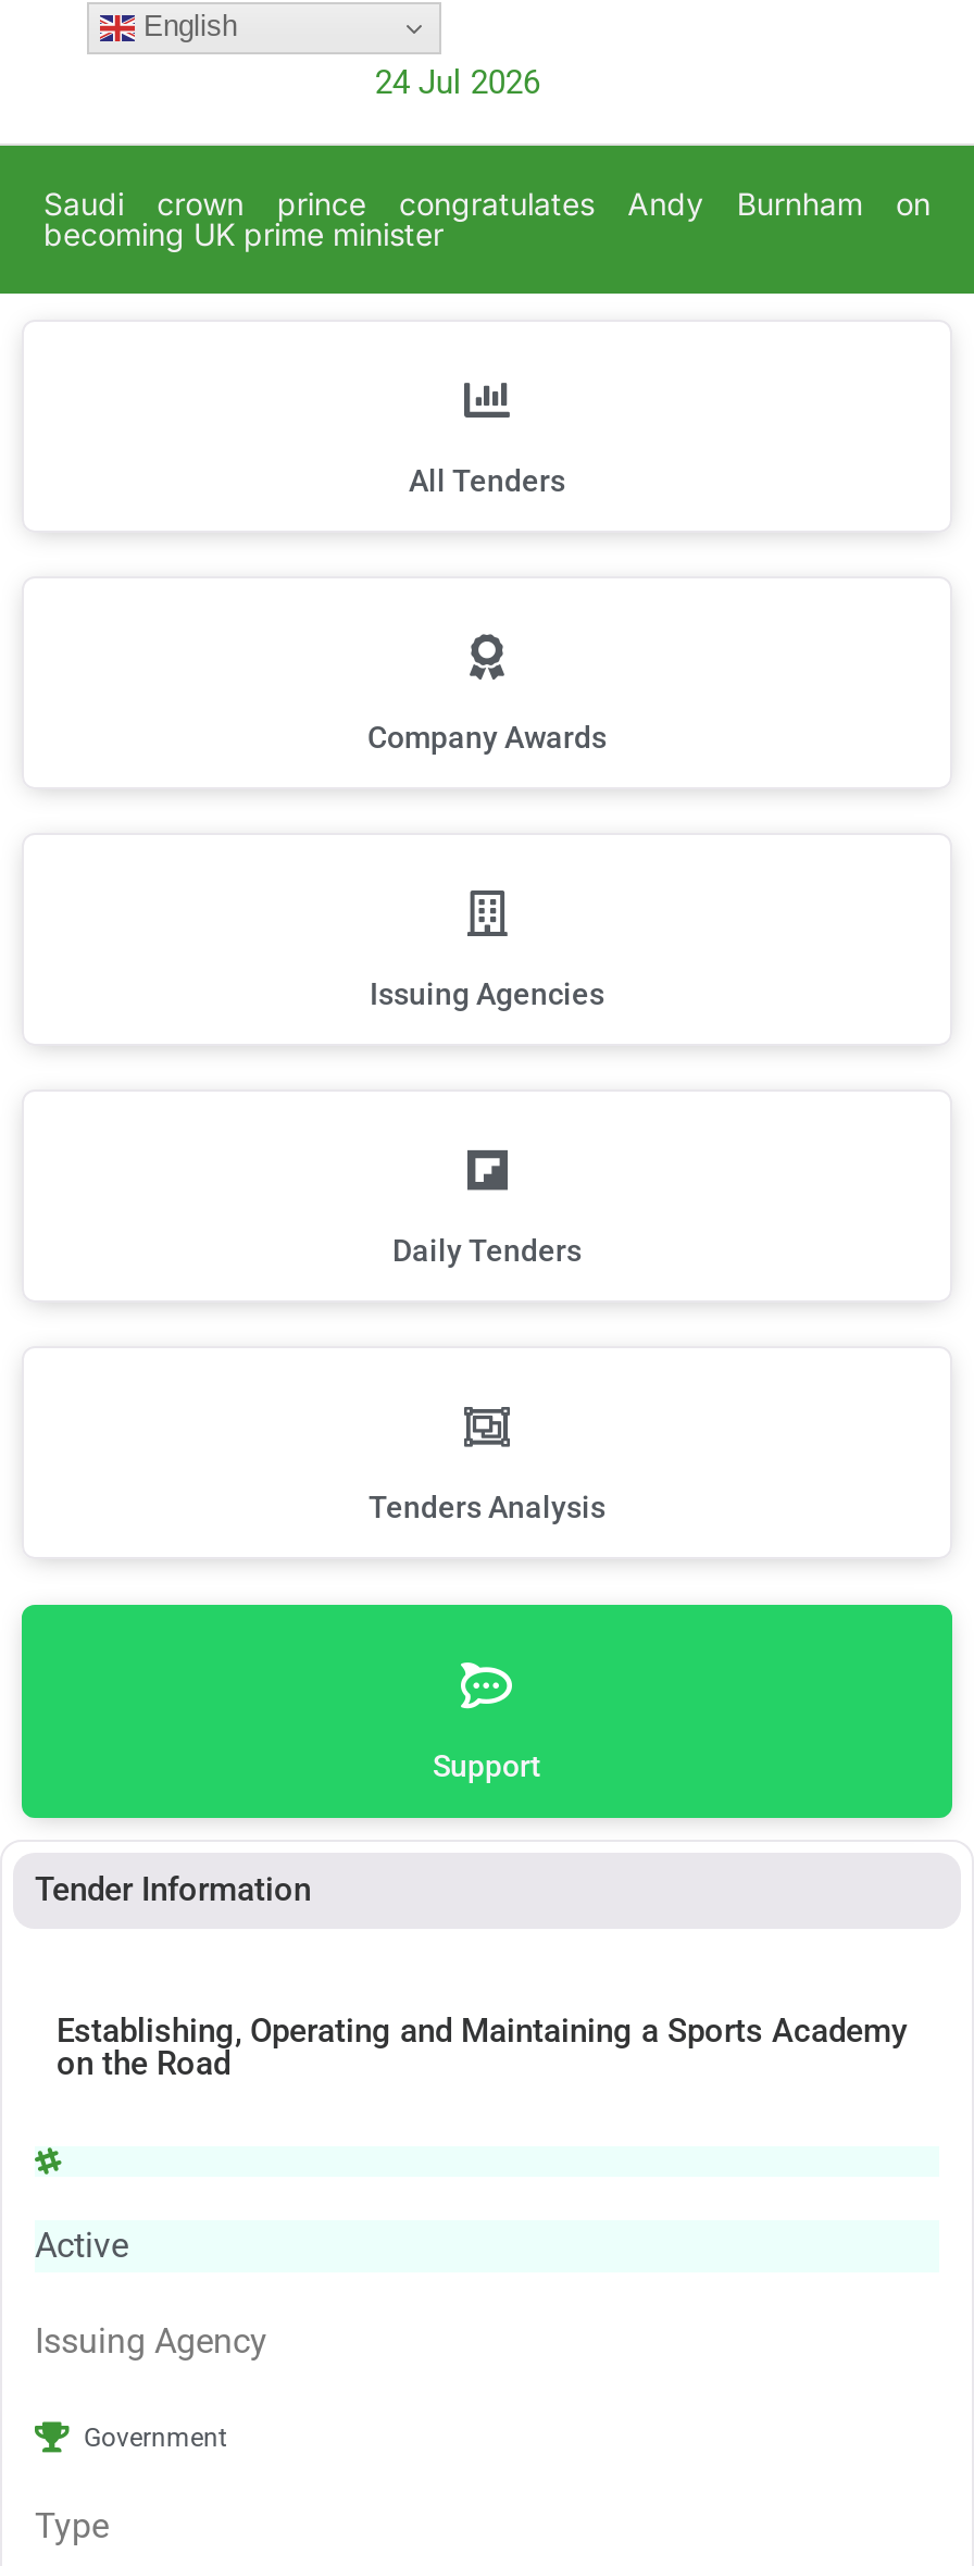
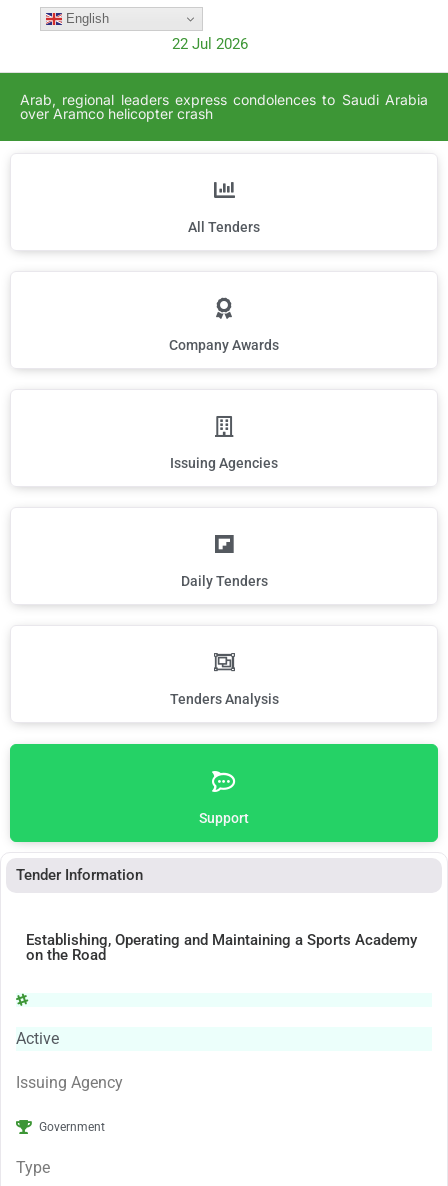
[375,63,540,103] 24 Jul 2026 -> [172,35,248,53] 22 Jul 2026
[43,185,931,253] Saudi crown prince congratulates Andy Burnham on | becoming UK prime minister -> [20,91,428,122] Arab, regional leaders express condolences to Saudi Arabia | over Aramco helicopter crash

